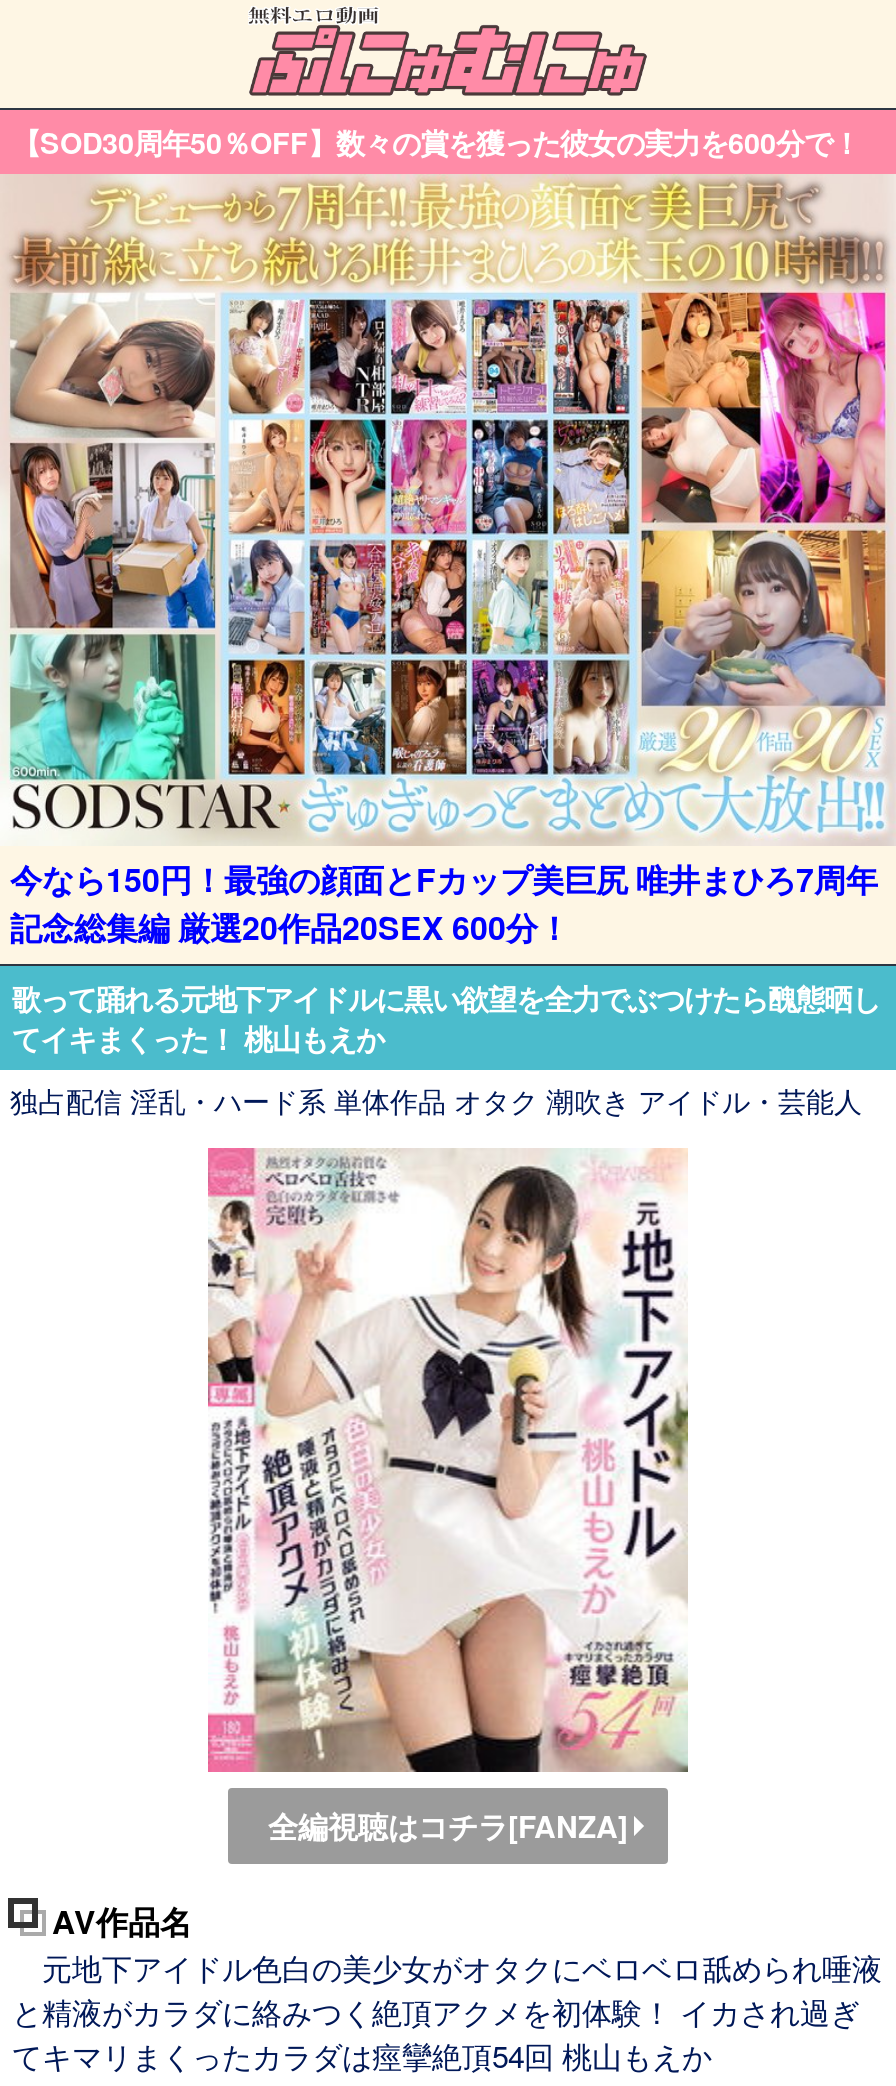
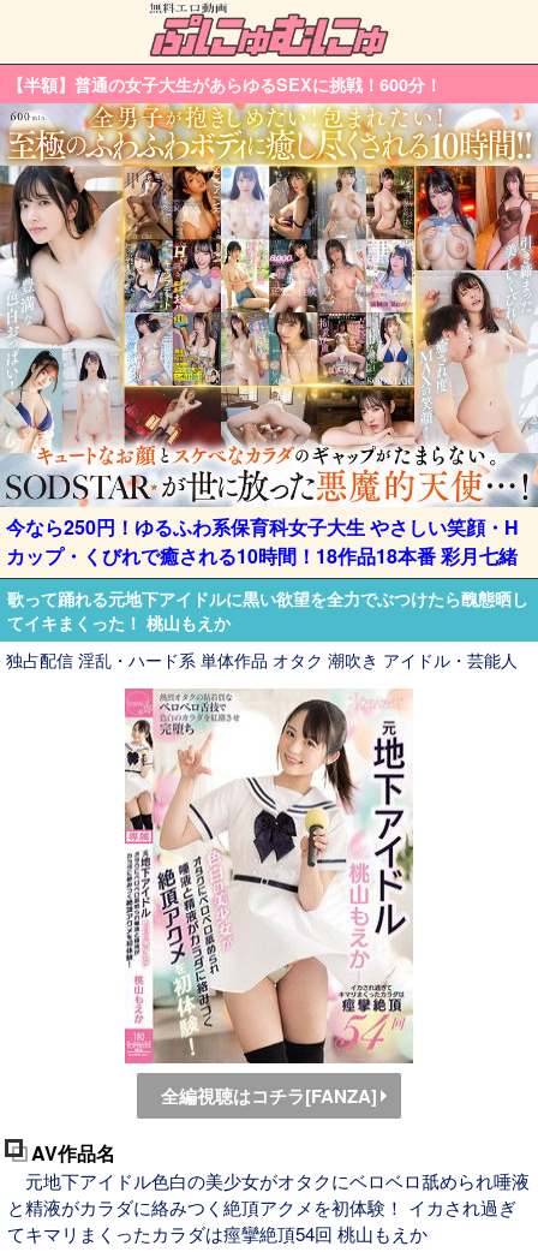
[12,122,860,162] 【SOD30周年50％OFF】数々の賞を獲った彼女の実力を600分で！ -> [7,72,442,96] 【半額】普通の女子大生があらゆるSEXに挑戦！600分！
[6,178,890,950] [image] | 今なら150円！最強の顔面とFカップ美巨尻 唯井まひろ7周年 | 記念総集編 厳選20作品20SEX 600分！ -> [4,106,534,570] [image] | 今なら250円！ゆるふわ系保育科女子大生 やさしい笑顔・H | カップ・くびれで癒される10時間！18作品18本番 彩月七緒

